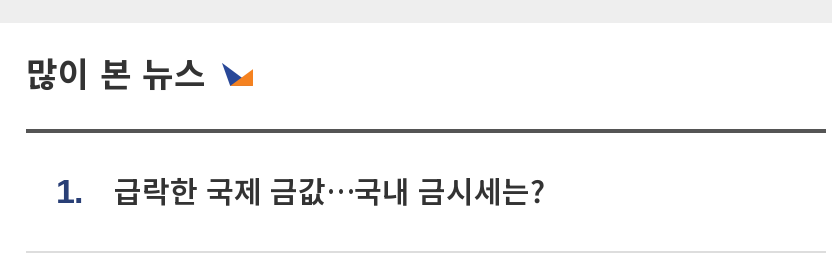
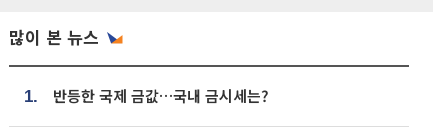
[114,169,546,211] 급락한 국제 금값…국내 금시세는? -> [53,85,269,106] 반등한 국제 금값…국내 금시세는?

